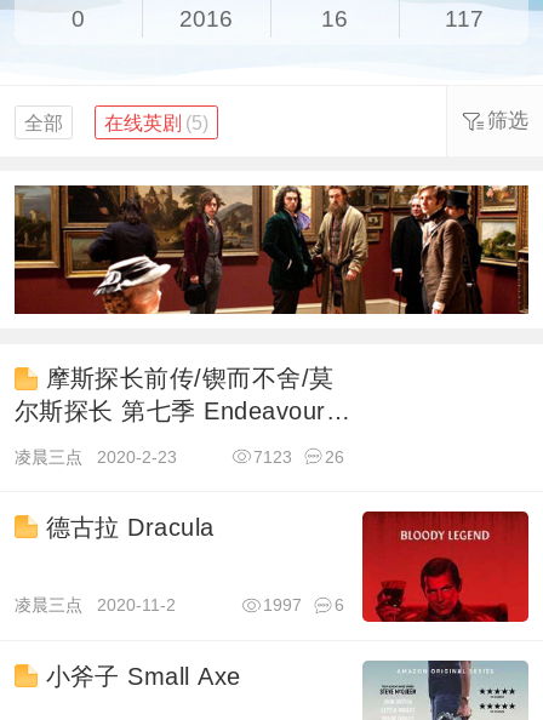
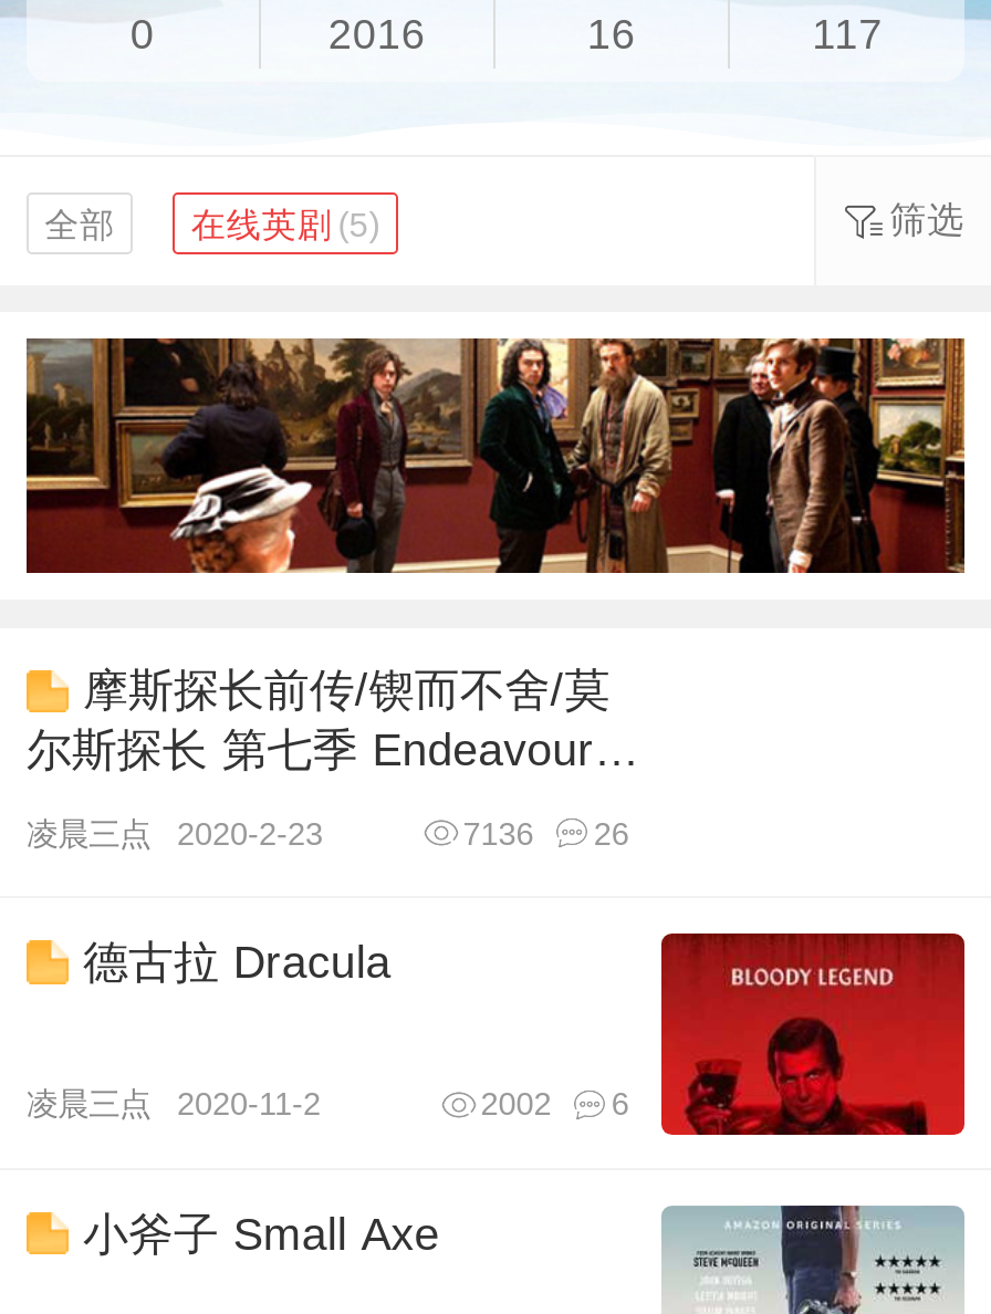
[254,447,345,466] 7123 26 -> [463,815,629,851] 7136 26
[263,596,345,615] 1997 6 -> [480,1087,629,1122] 2002 6

